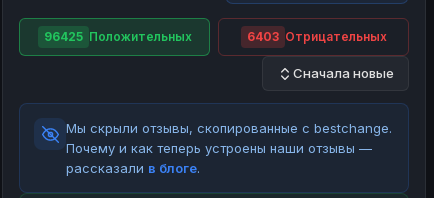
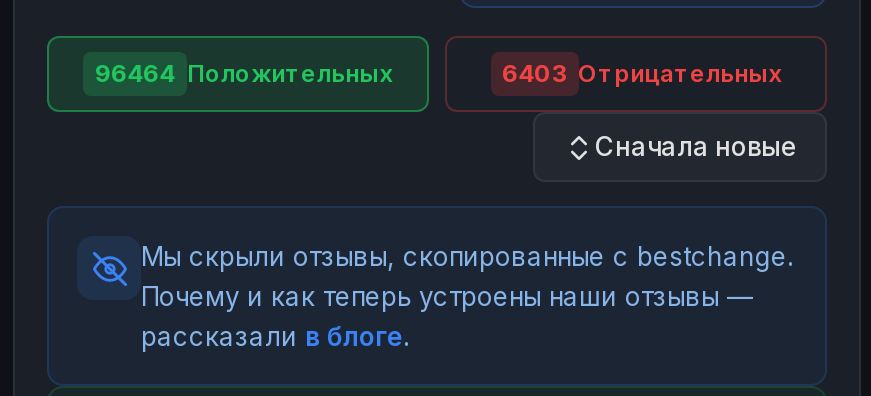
[43,29,191,44] 96425 Положительных -> [95,58,393,88] 96464 Положительных

